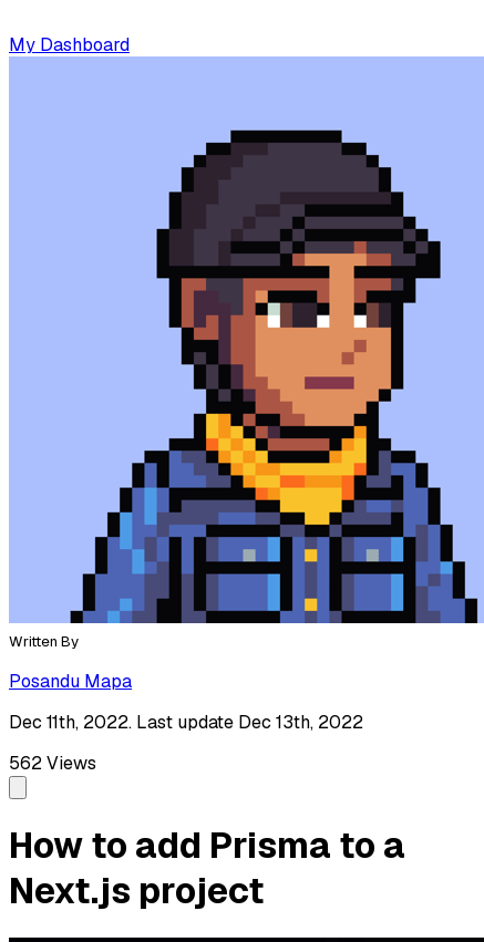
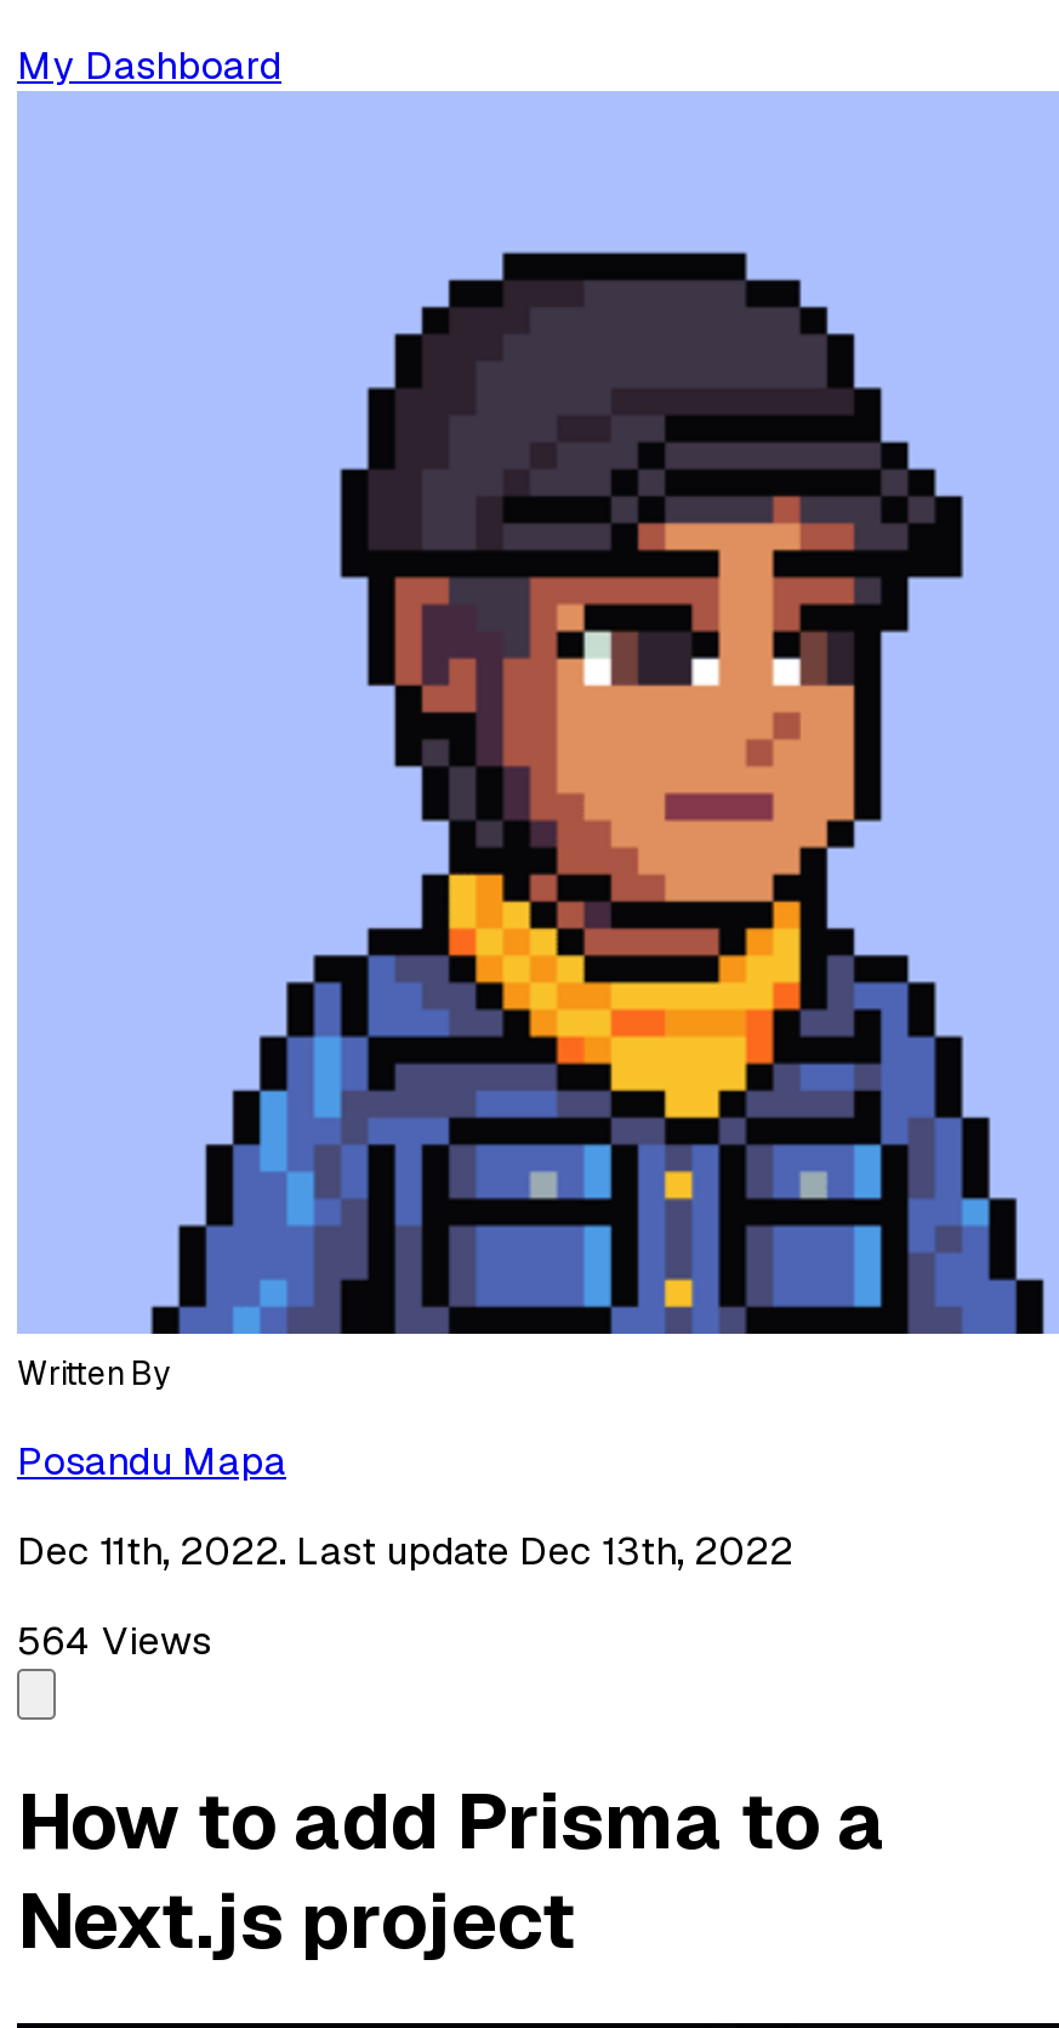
[9,752,96,775] 562 Views -> [17,1615,211,1666] 564 Views

